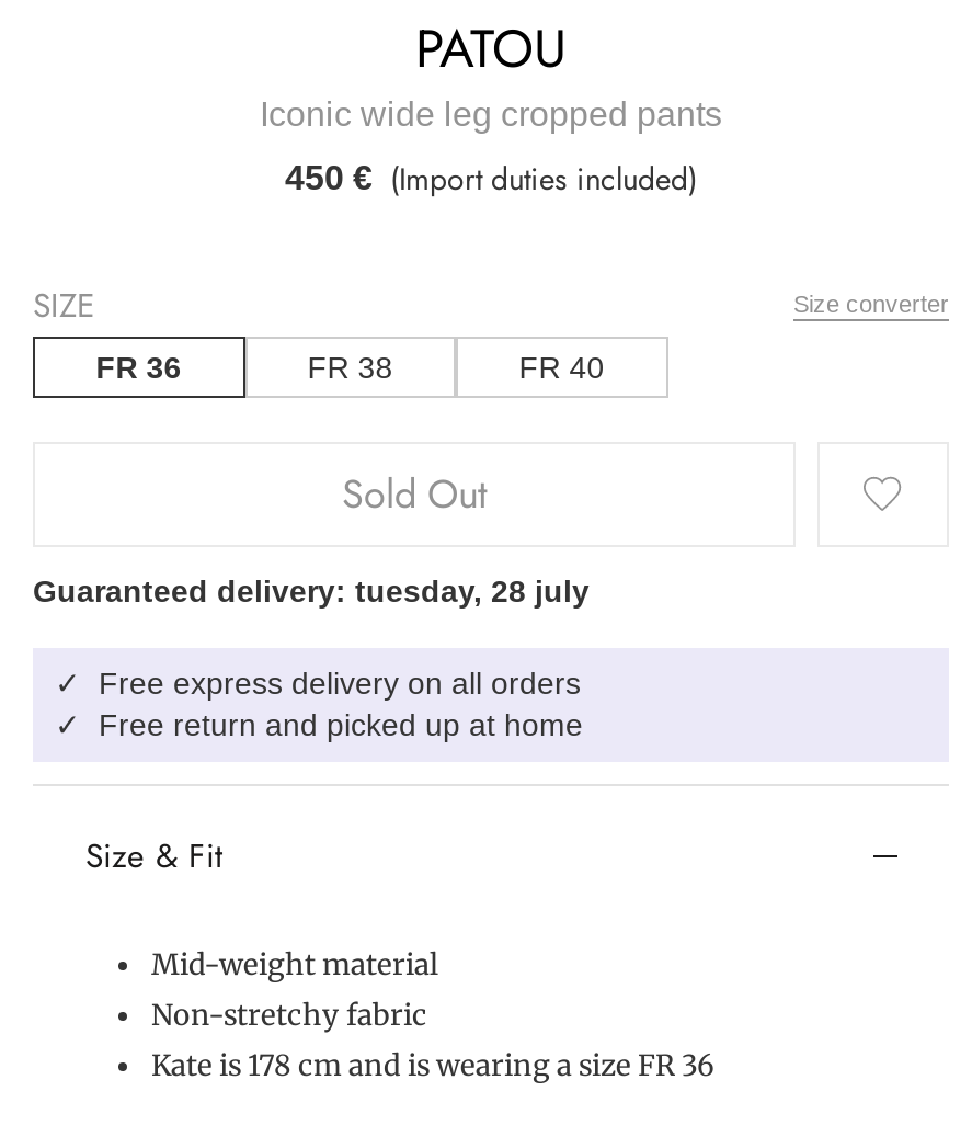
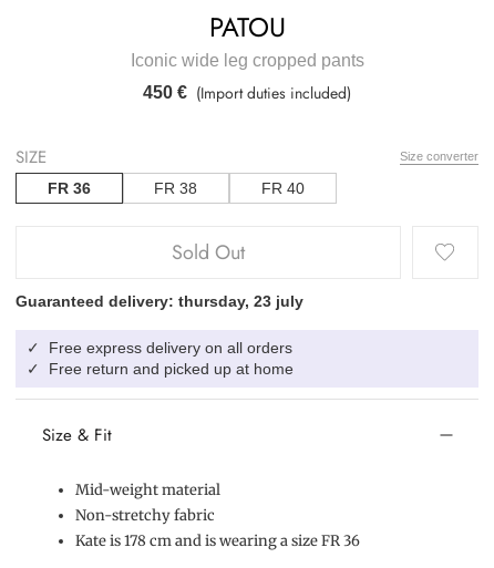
[33,574,590,609] Guaranteed delivery: tuesday, 28 july -> [16,293,303,310] Guaranteed delivery: thursday, 23 july

